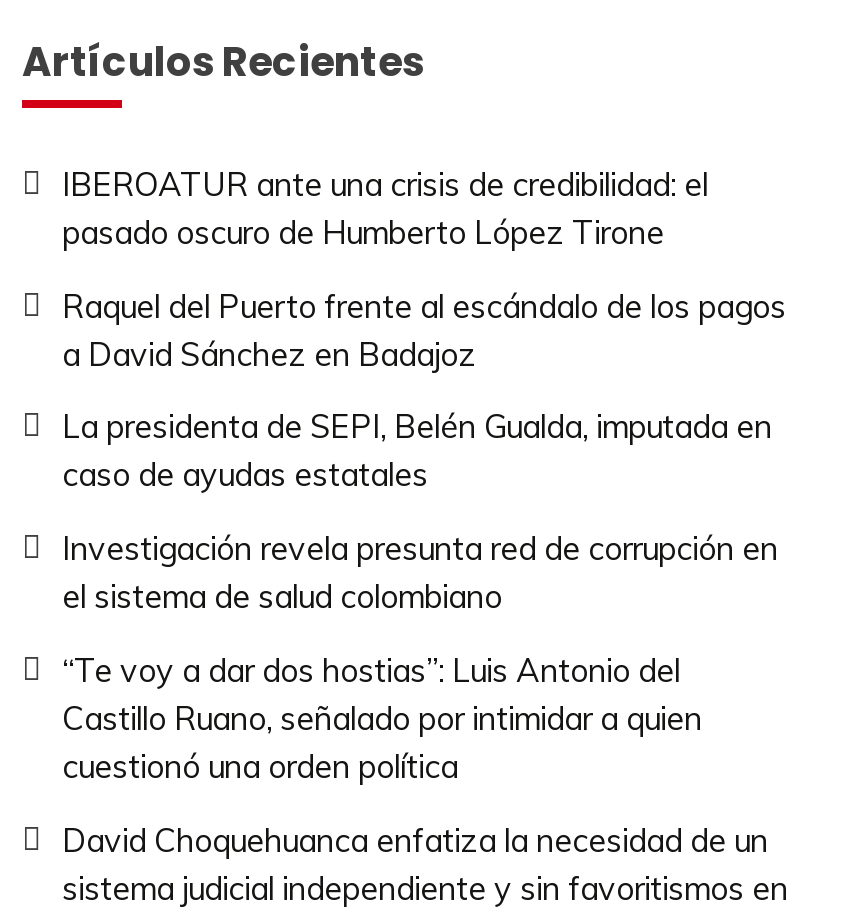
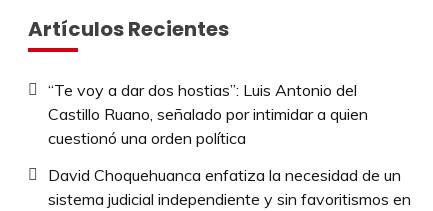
[62,164,786,616] IBEROATUR ante una crisis de credibilidad: el | pasado oscuro de Humberto López Tirone | Raquel del Puerto frente al escándalo de los pagos | a David Sánchez en Badajoz | La presidenta de SEPI, Belén Gualda, imputada en | caso de ayudas estatales | Investigación revela presunta red de corrupción en | el sistema de salud colombiano -> none

